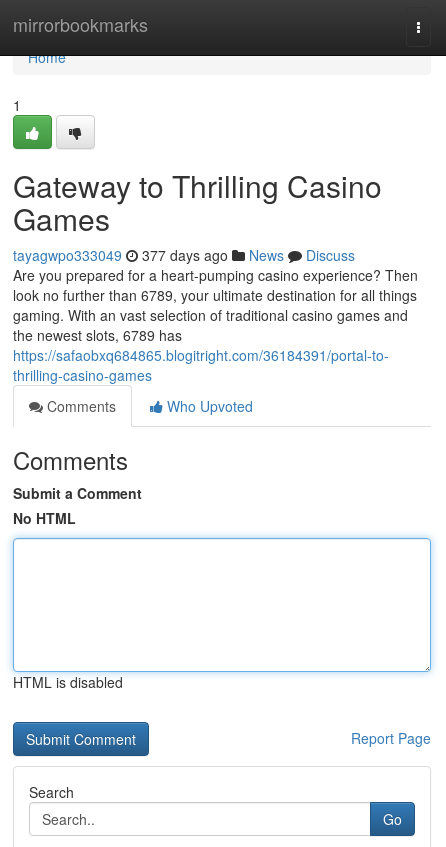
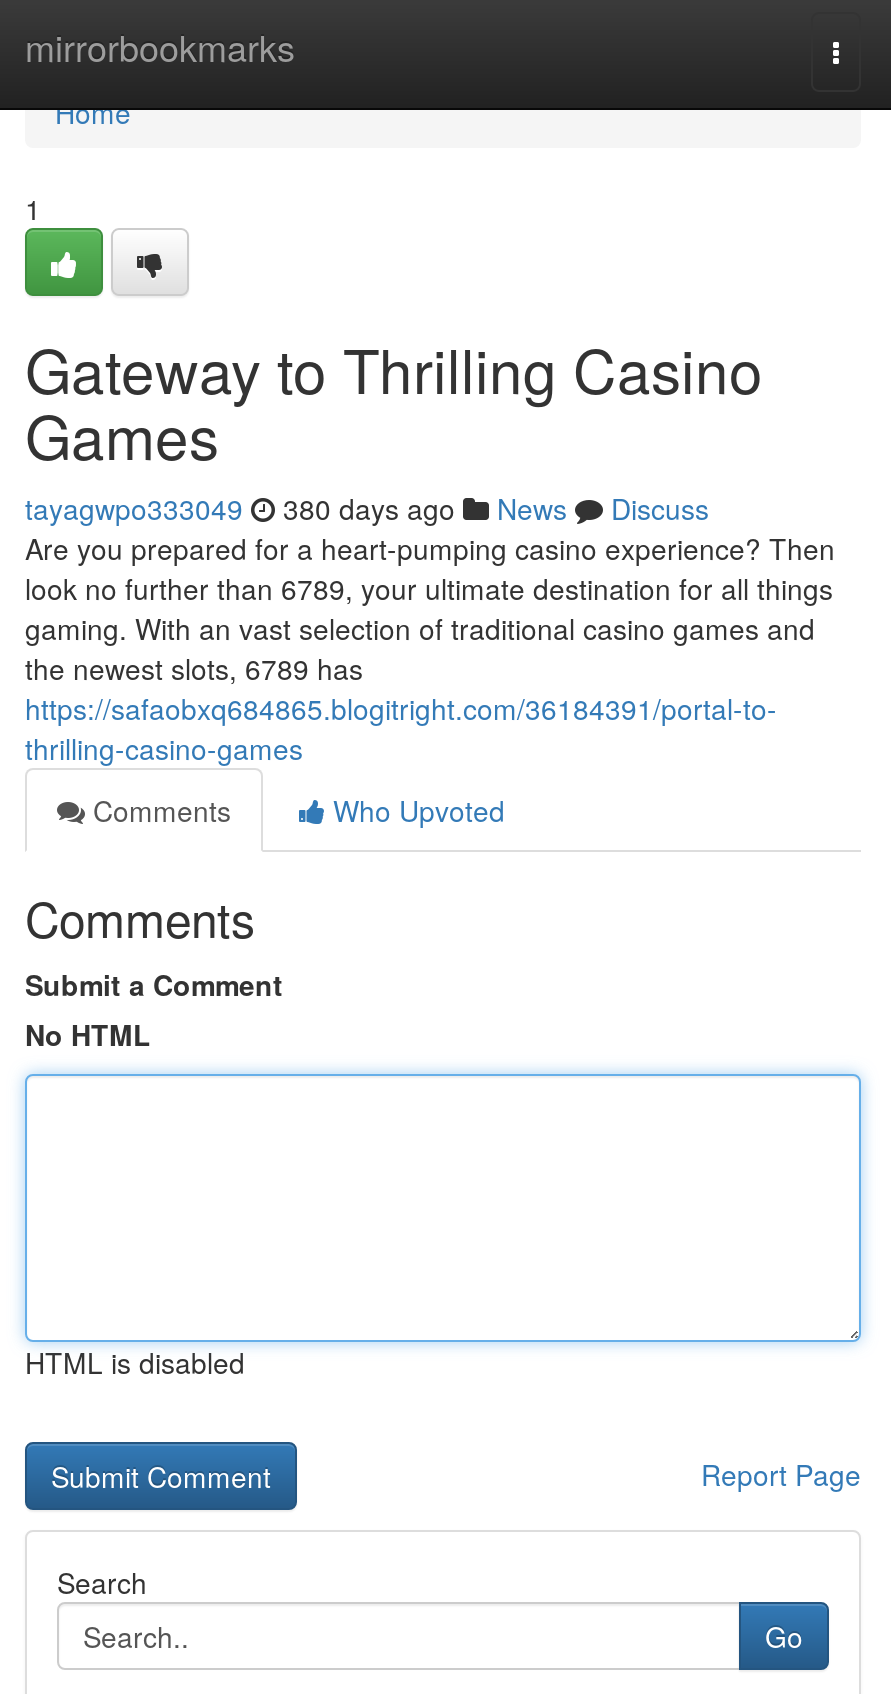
[13,245,355,265] tayagwpo333049 377 days ago News Discuss -> [25,488,709,528] tayagwpo333049 380 days ago News Discuss

